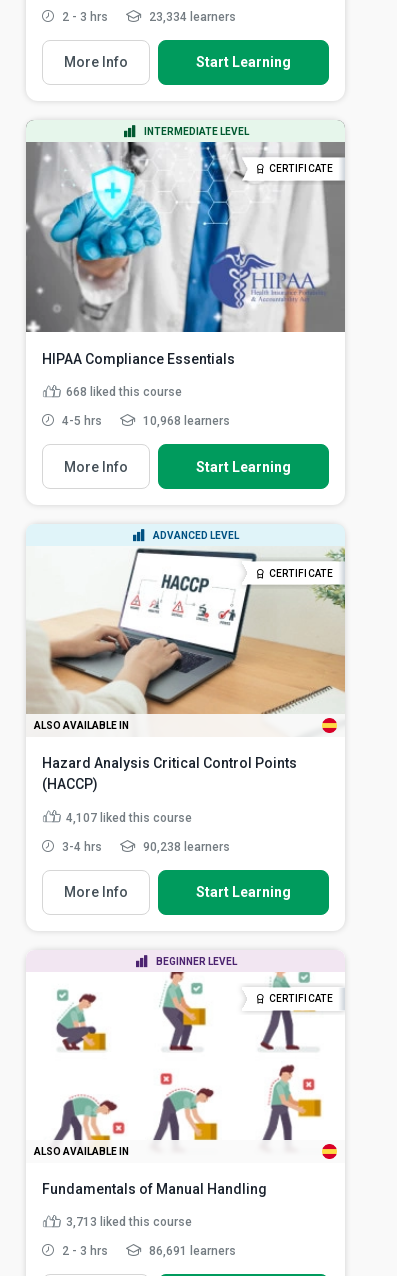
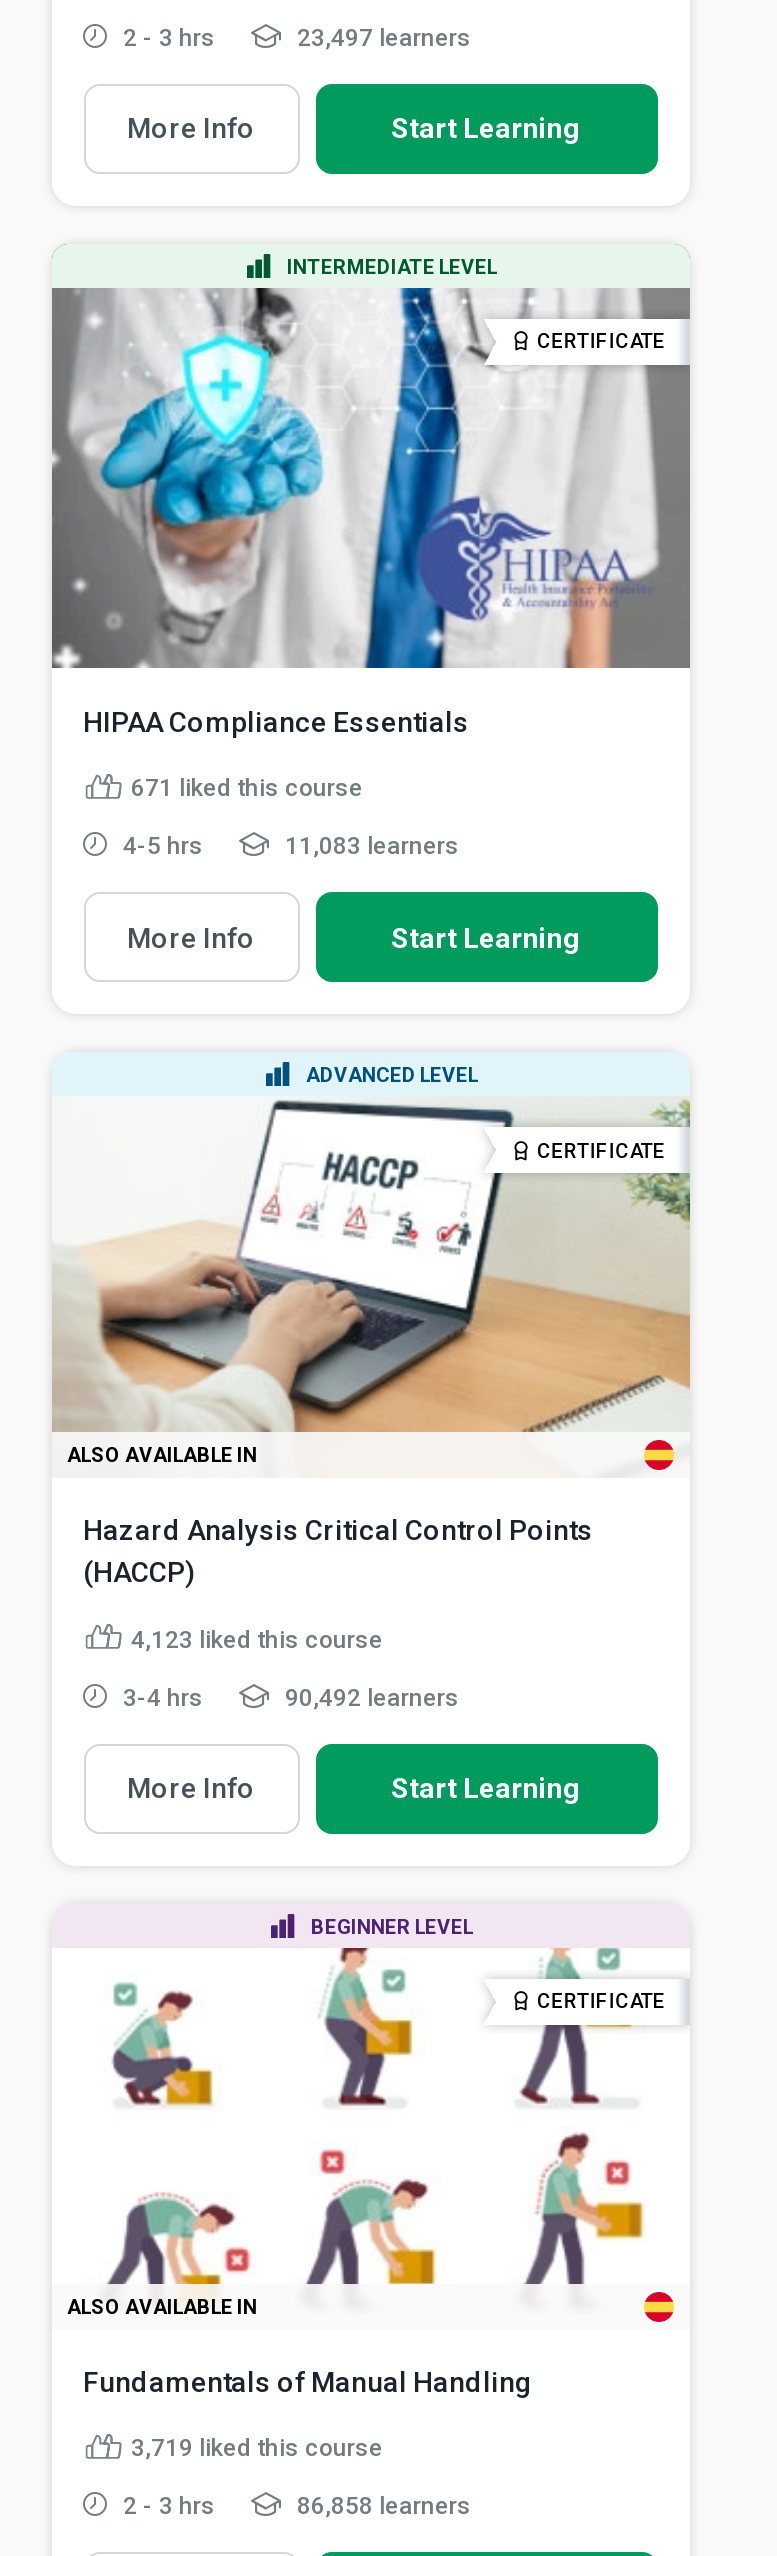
[145,9,235,23] 23,334 learners -> [291,23,471,51] 23,497 learners
[65,385,181,399] 668 liked this course -> [131,774,363,802] 671 liked this course
[139,414,229,428] 10,968 learners -> [279,832,459,860] 11,083 learners
[65,811,191,825] 4,107 liked this course -> [131,1626,383,1654] 4,123 liked this course
[139,839,229,853] 90,238 learners -> [279,1683,459,1711] 90,492 learners
[65,1215,191,1229] 3,713 liked this course -> [131,2434,383,2462] 3,719 liked this course
[145,1244,235,1258] 86,691 learners -> [291,2492,471,2520] 86,858 learners

